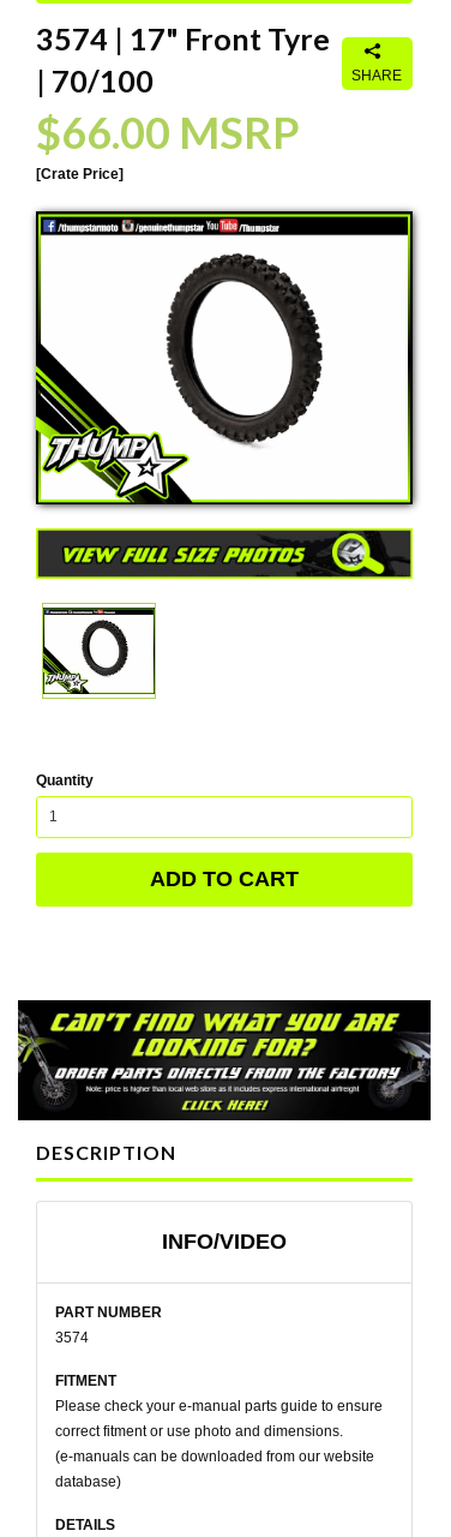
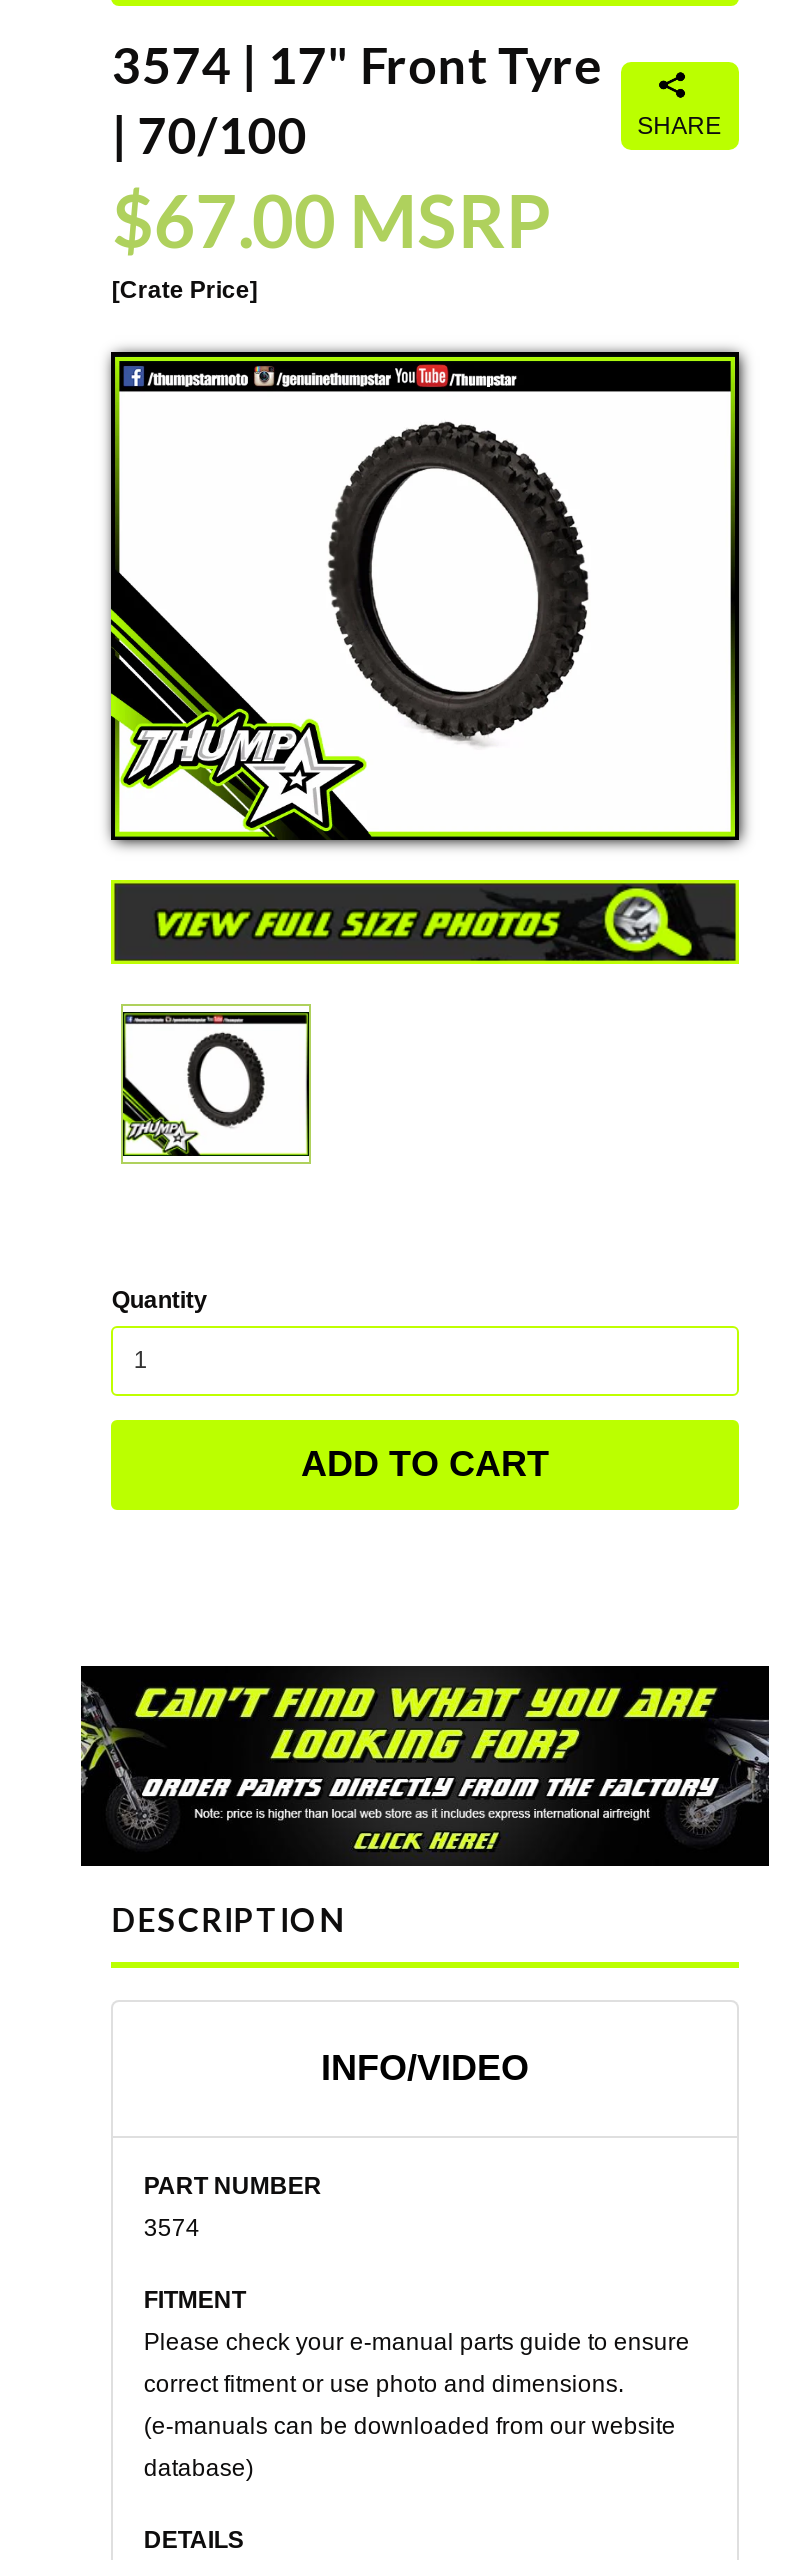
[36,106,300,159] $66.00 MSRP -> [112,176,552,264] $67.00 MSRP

